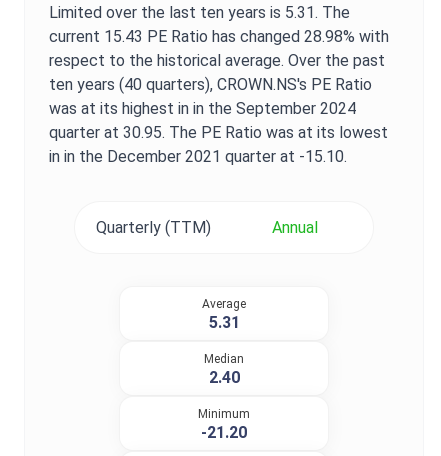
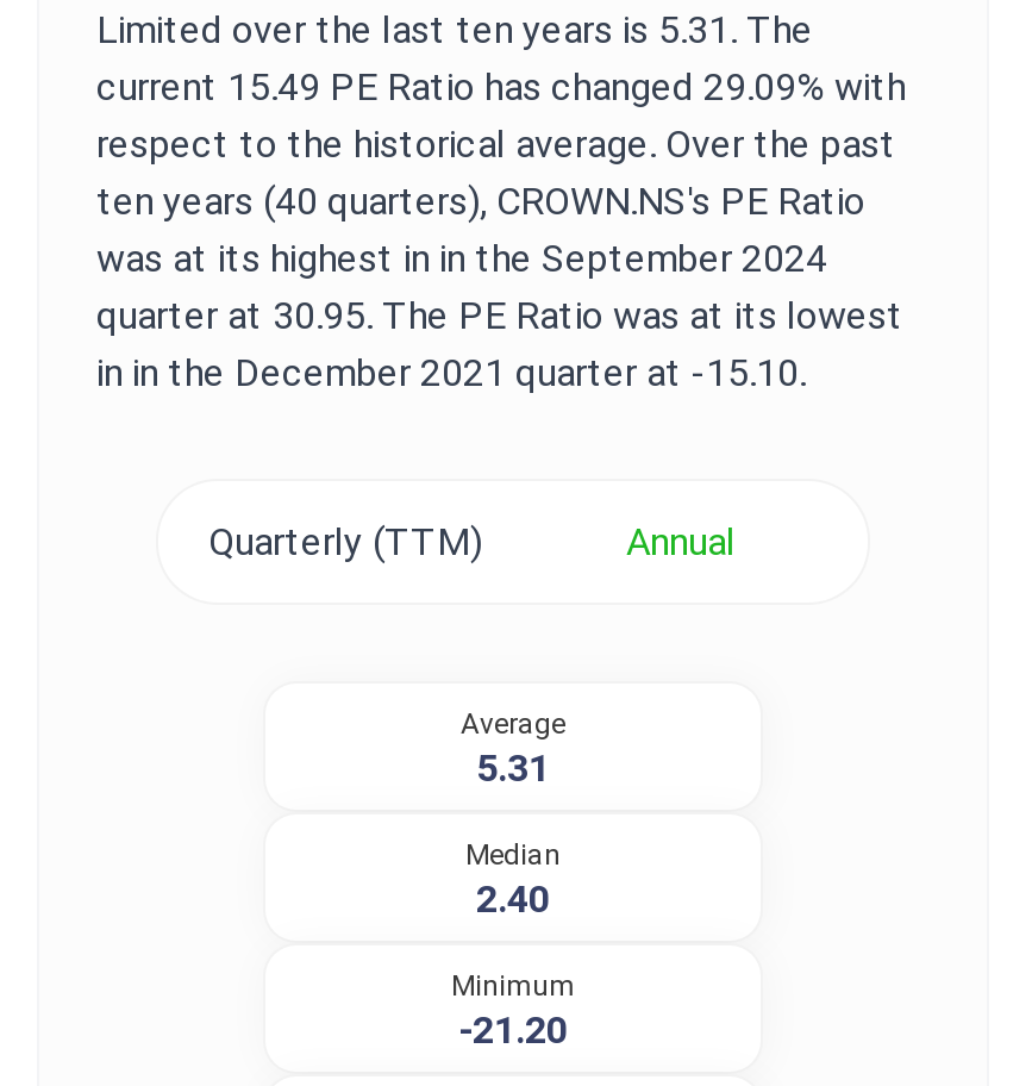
[49,27,389,46] current 15.43 PE Ratio has changed 28.98% with -> [96,64,906,110] current 15.49 PE Ratio has changed 29.09% with

